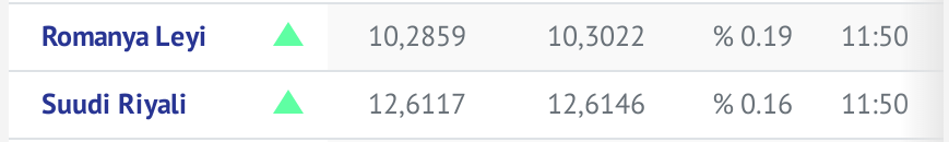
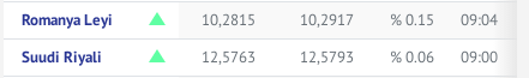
[368,17,466,55] 10,2859 -> [201,10,255,30] 10,2815
[547,17,645,55] 10,3022 -> [299,10,353,30] 10,2917
[712,17,793,55] % 0.19 -> [390,10,434,30] % 0.15
[841,17,909,55] 11:50 -> [461,10,498,30] 09:04
[368,85,466,122] 12,6117 -> [201,47,255,67] 12,5763
[547,85,645,122] 12,6146 -> [299,47,353,67] 12,5793
[712,85,793,122] % 0.16 -> [390,47,434,67] % 0.06
[841,85,909,122] 11:50 -> [461,47,498,67] 09:00

